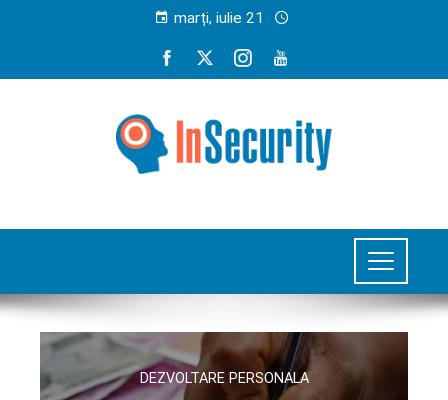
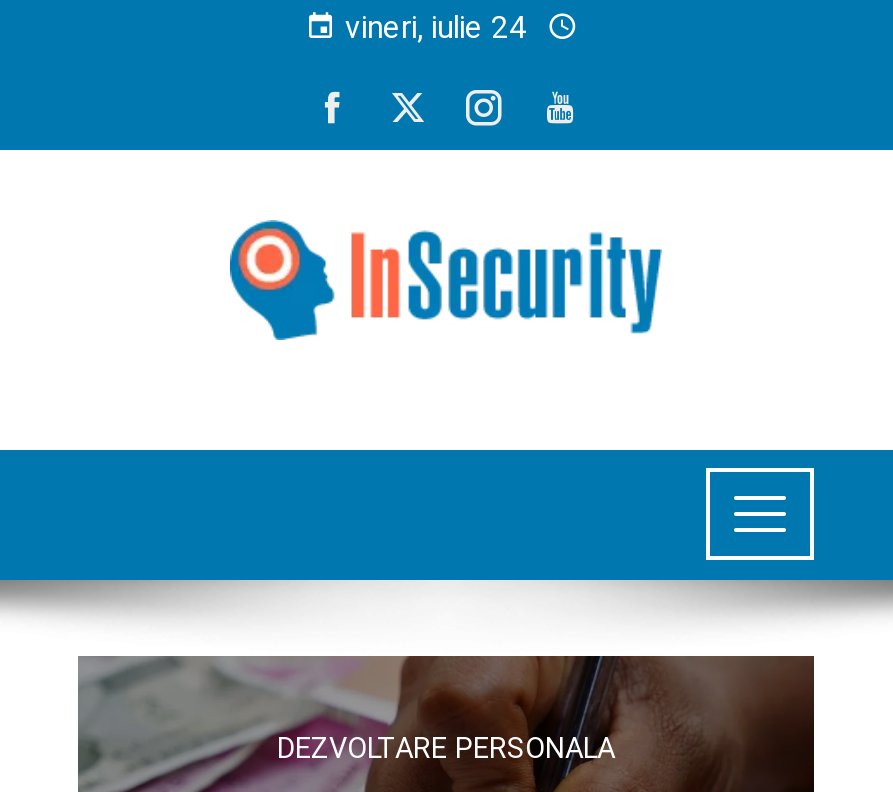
[174,9,264,27] marți, iulie 21 -> [345,10,527,46] vineri, iulie 24

